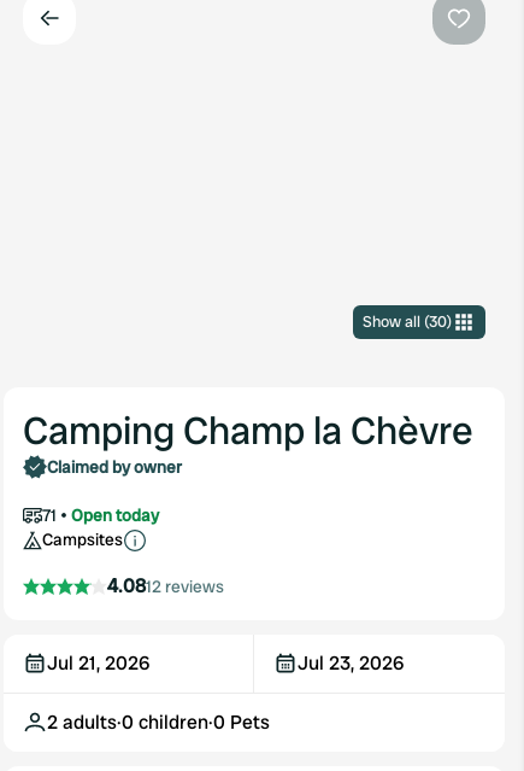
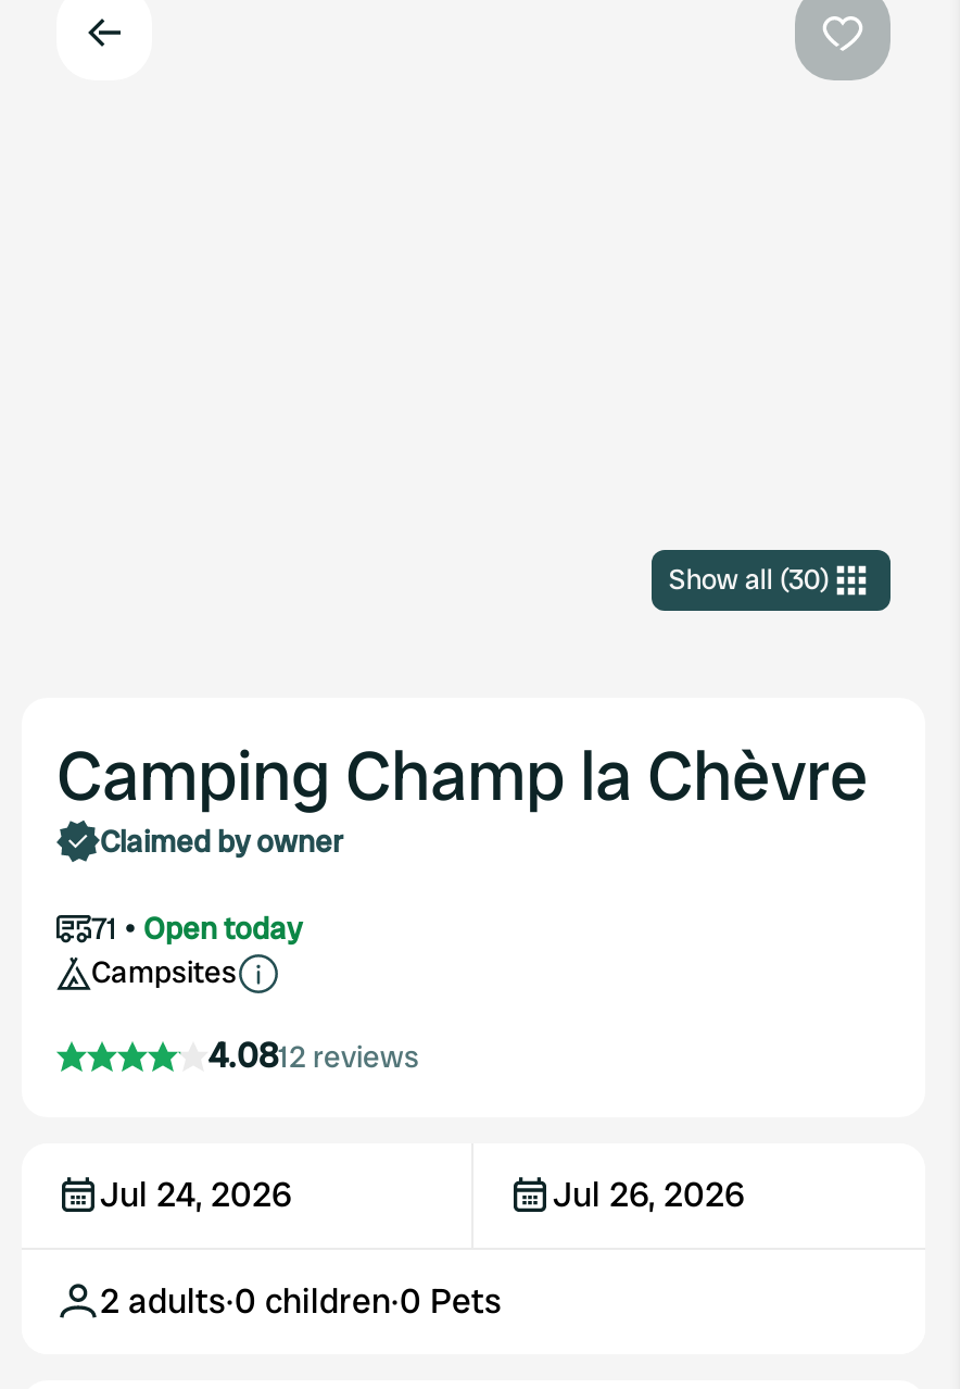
[47,650,149,676] Jul 21, 2026 -> [100,1172,291,1217] Jul 24, 2026
[298,650,404,676] Jul 23, 2026 -> [553,1172,744,1217] Jul 26, 2026

